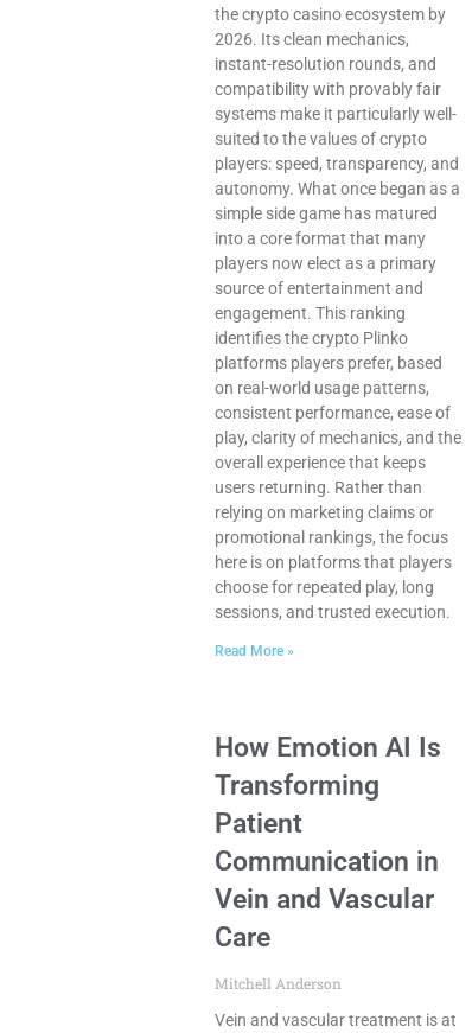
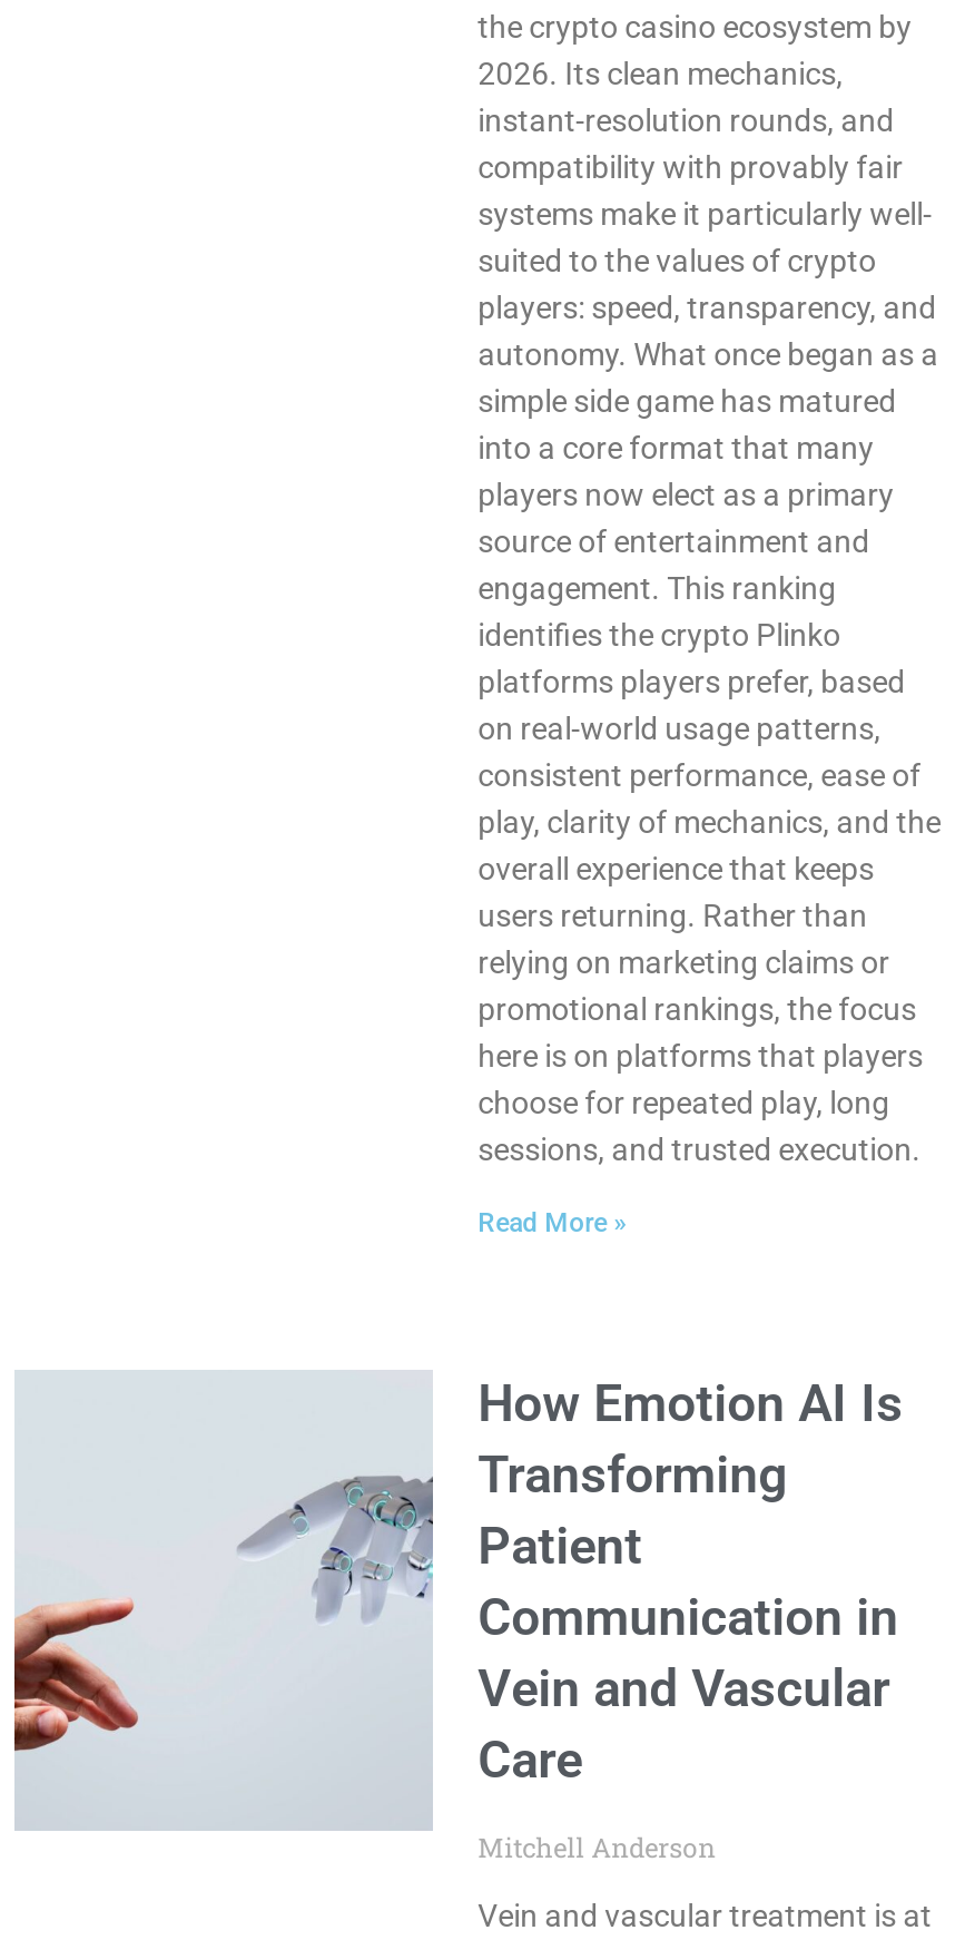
none -> [12,1370,435,1831] [image]

